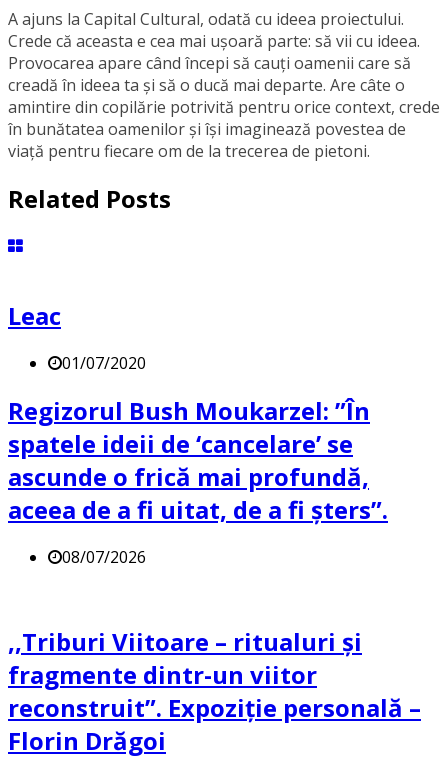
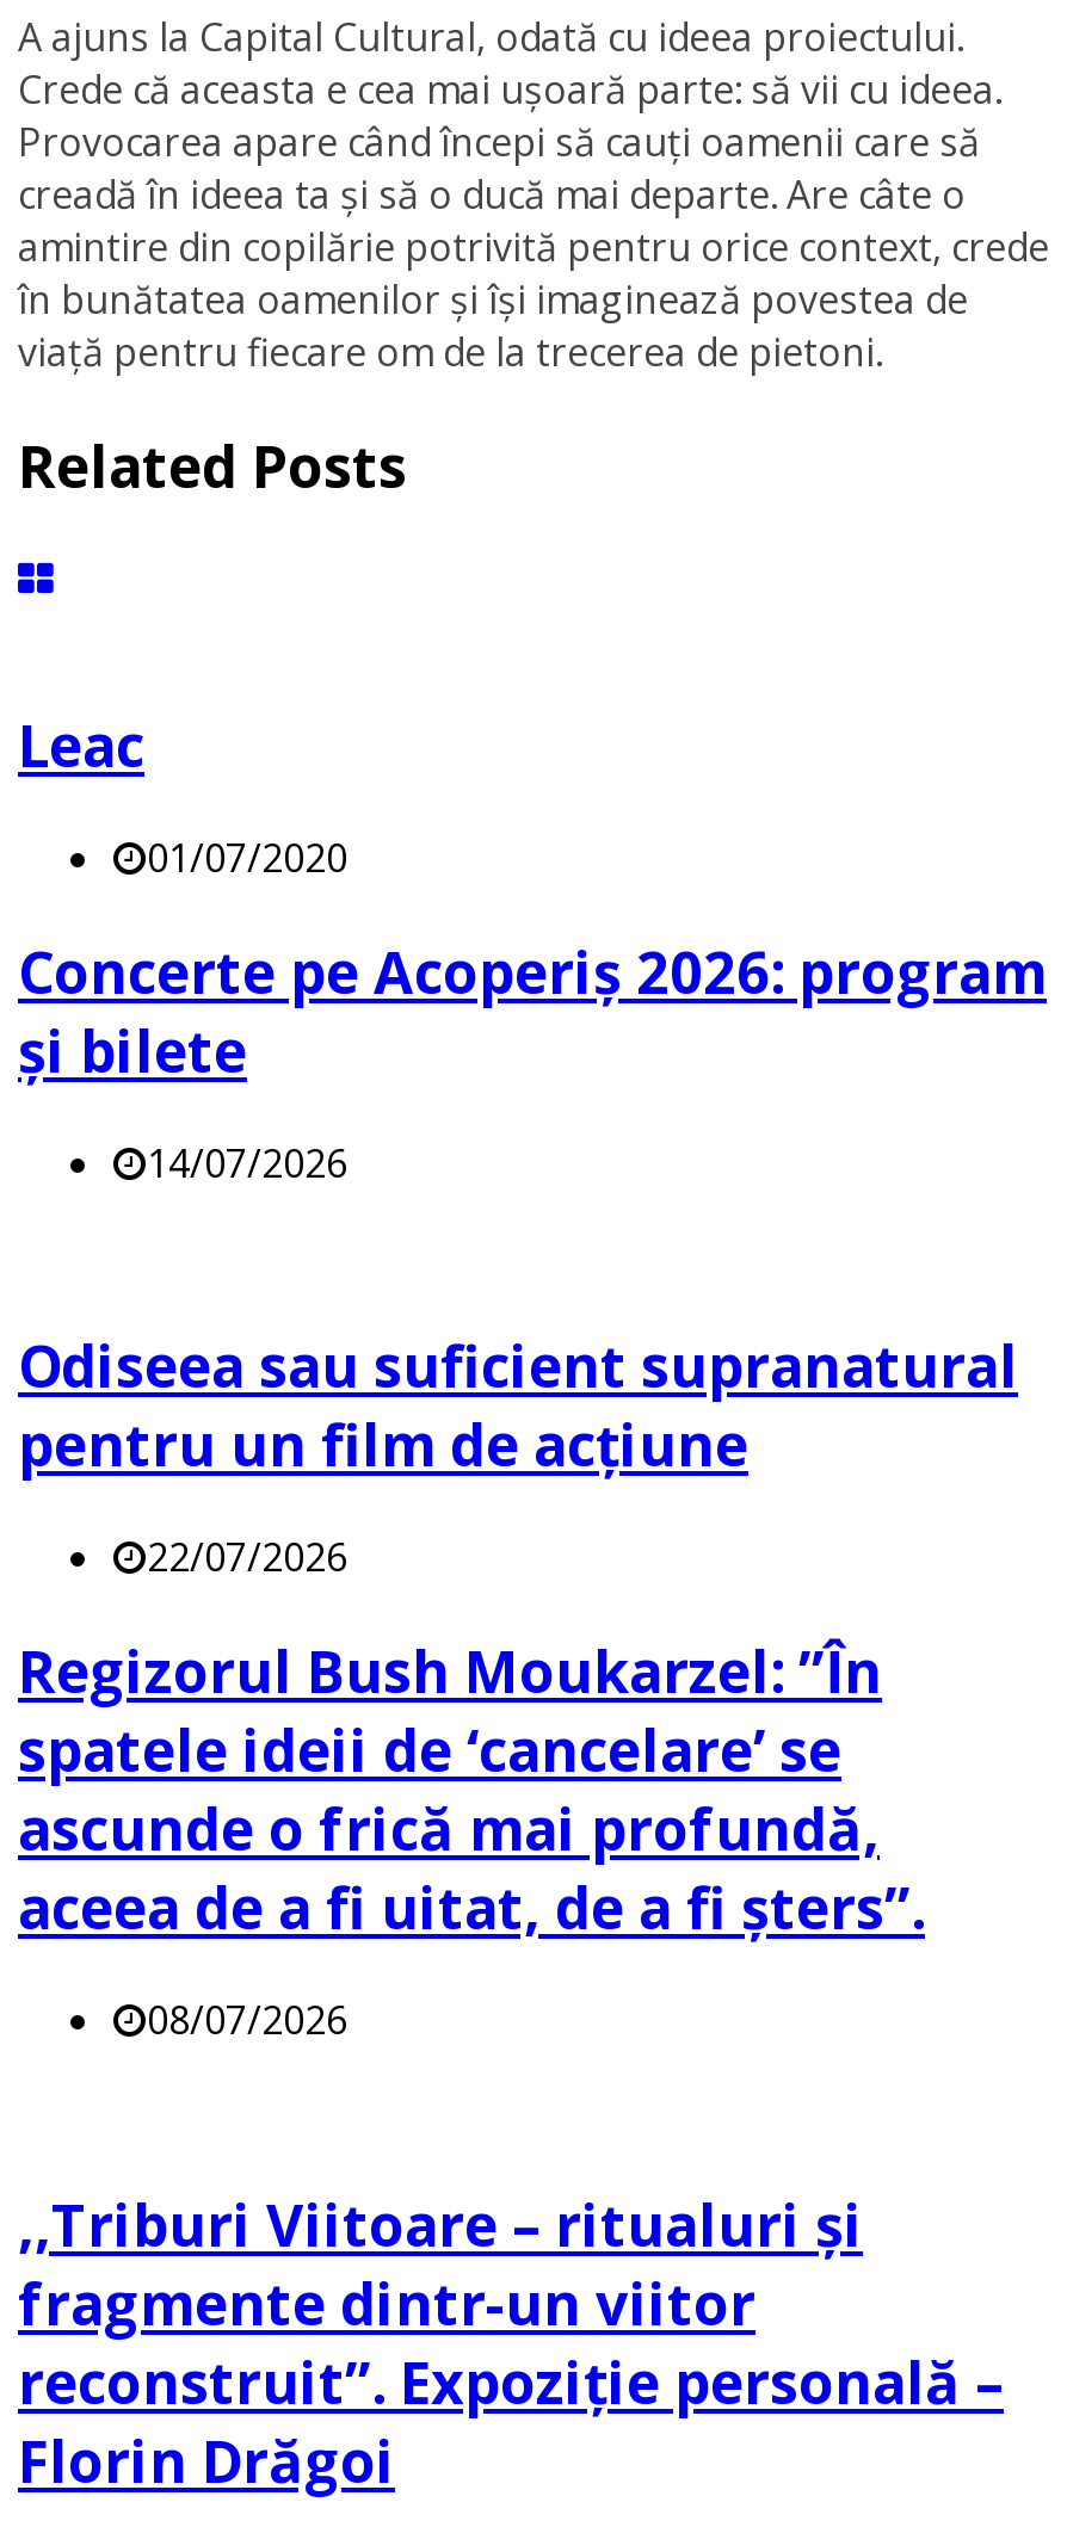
none -> [18,931,1047,1584] Concerte pe Acoperiș 2026: program | și bilete | 14/07/2026 | Odiseea sau suficient supranatural | pentru un film de acțiune | 22/07/2026

